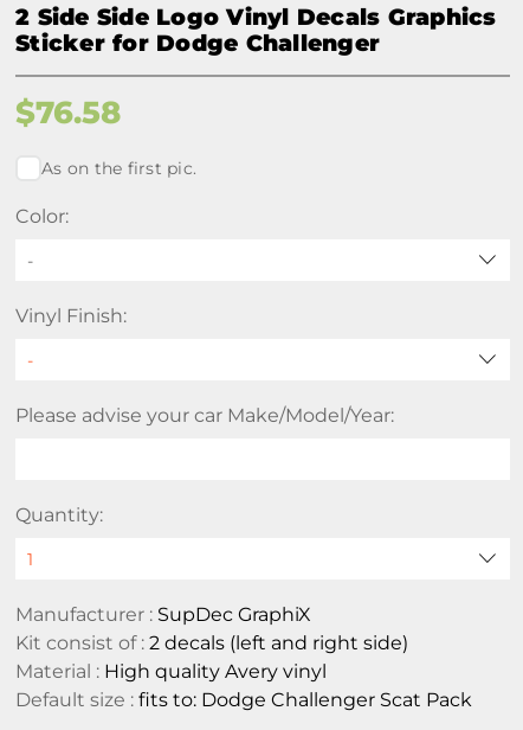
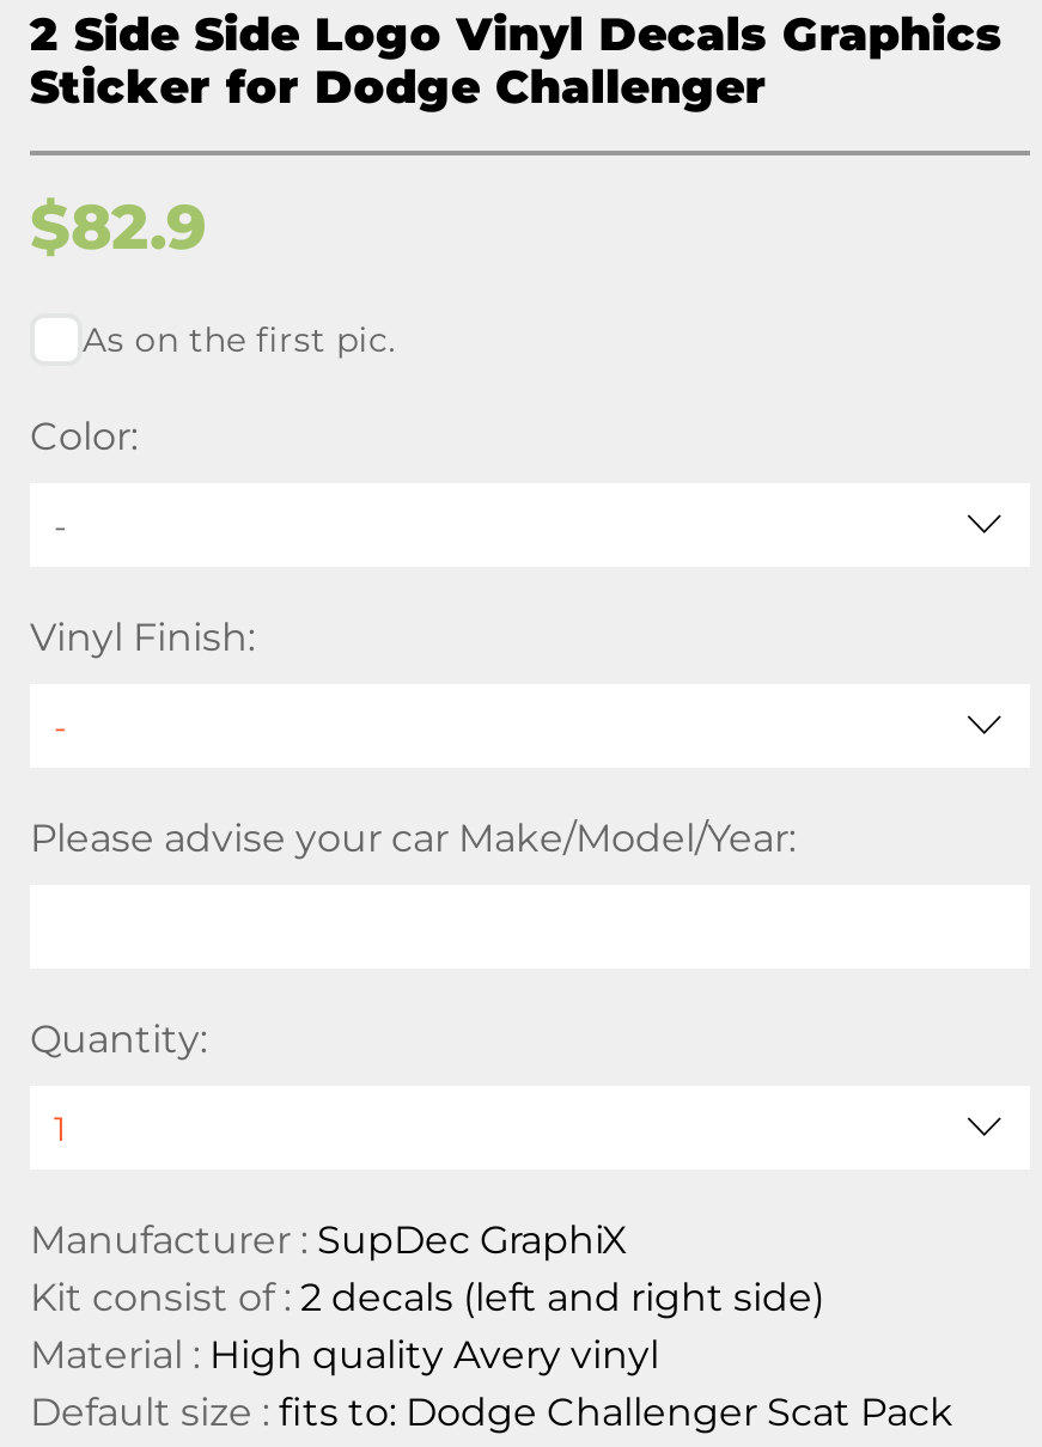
[15,94,121,132] $76.58 -> [30,189,207,265] $82.9

